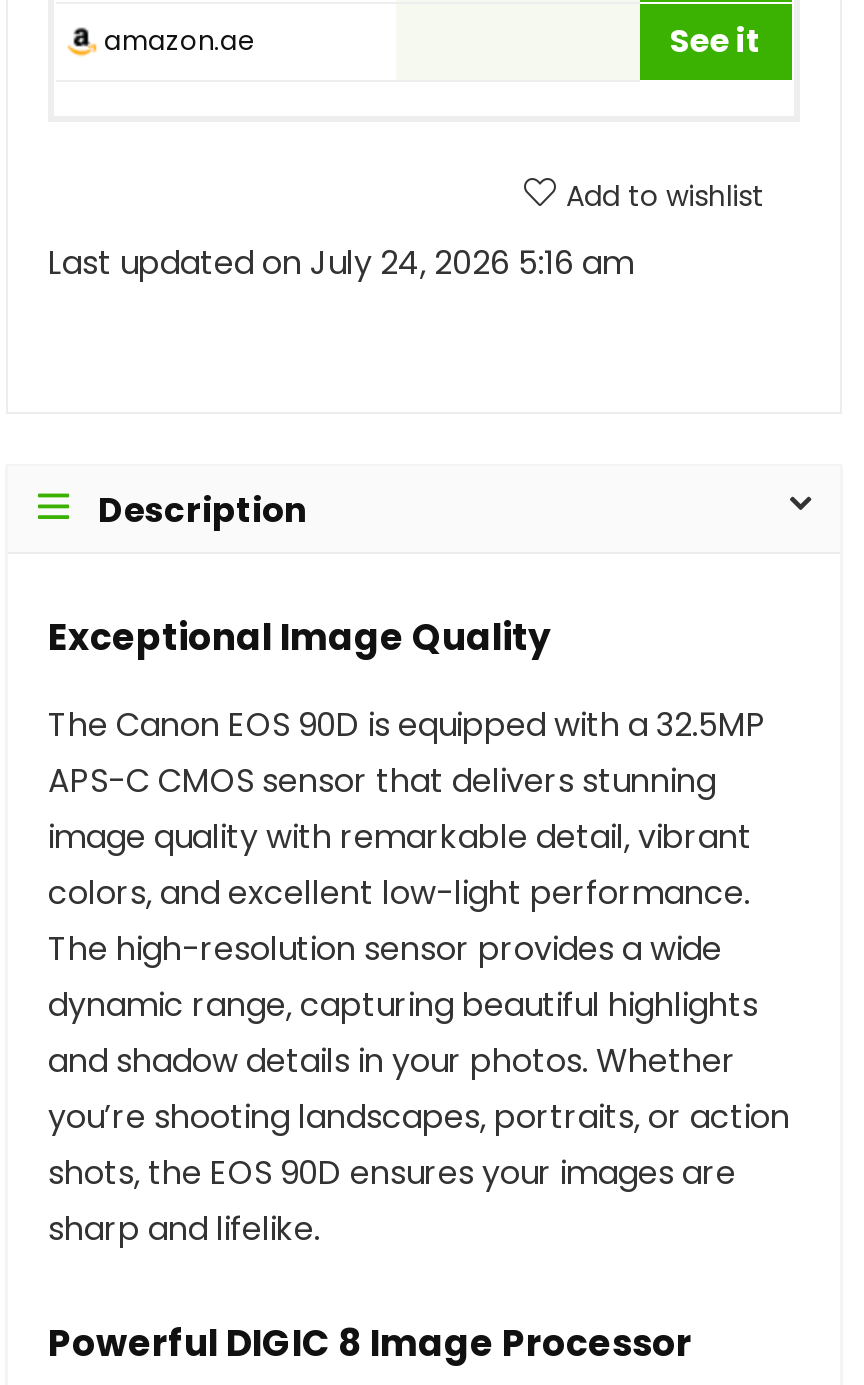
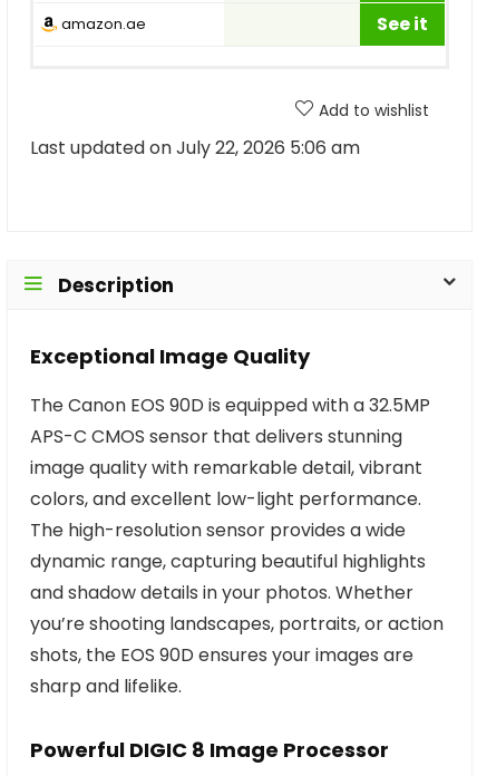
[48,240,634,286] Last updated on July 24, 2026 5:16 am -> [30,135,360,161] Last updated on July 22, 2026 5:06 am

